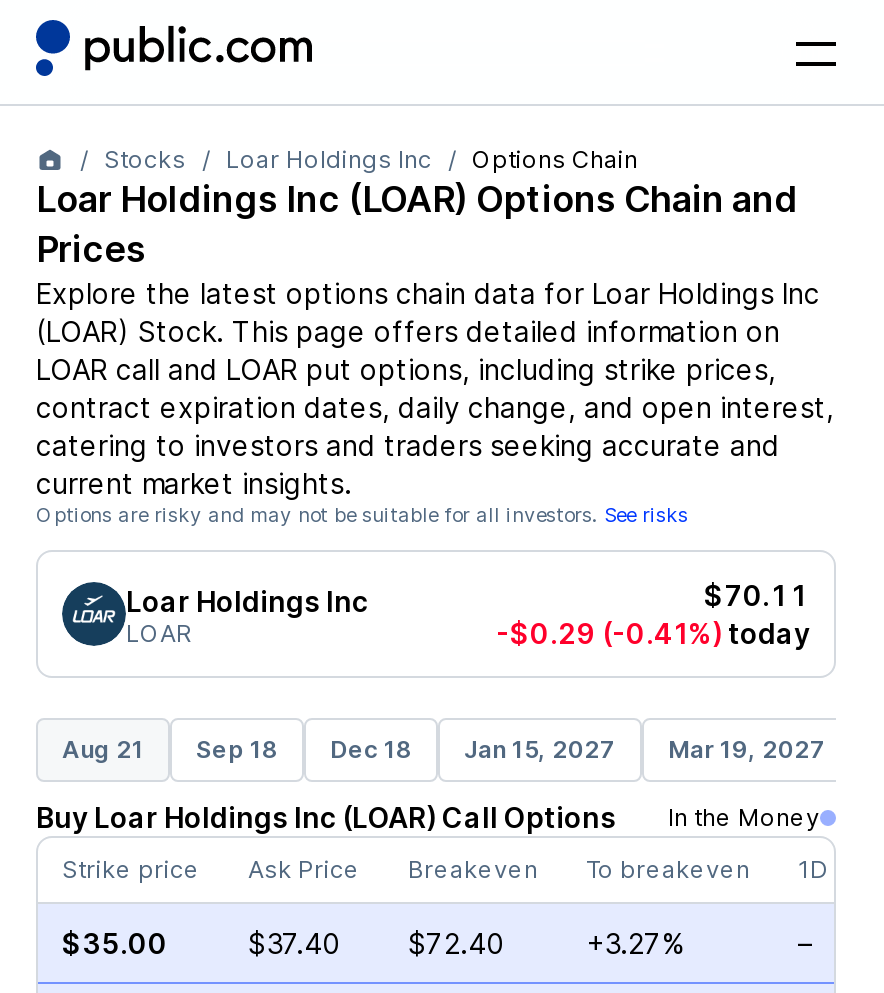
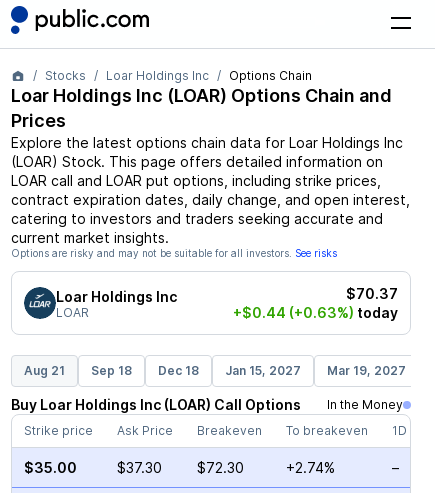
[704,578,810,612] $70.11 -> [346,285,398,302] $70.37
[496,616,810,650] -$0.29 (-0.41%) today -> [233,304,398,321] +$0.44 (+0.63%) today
[248,926,340,960] $37.40 -> [117,459,162,476] $37.30
[408,926,504,960] $72.40 -> [197,459,244,476] $72.30
[586,926,684,960] +3.27% -> [286,459,335,476] +2.74%

